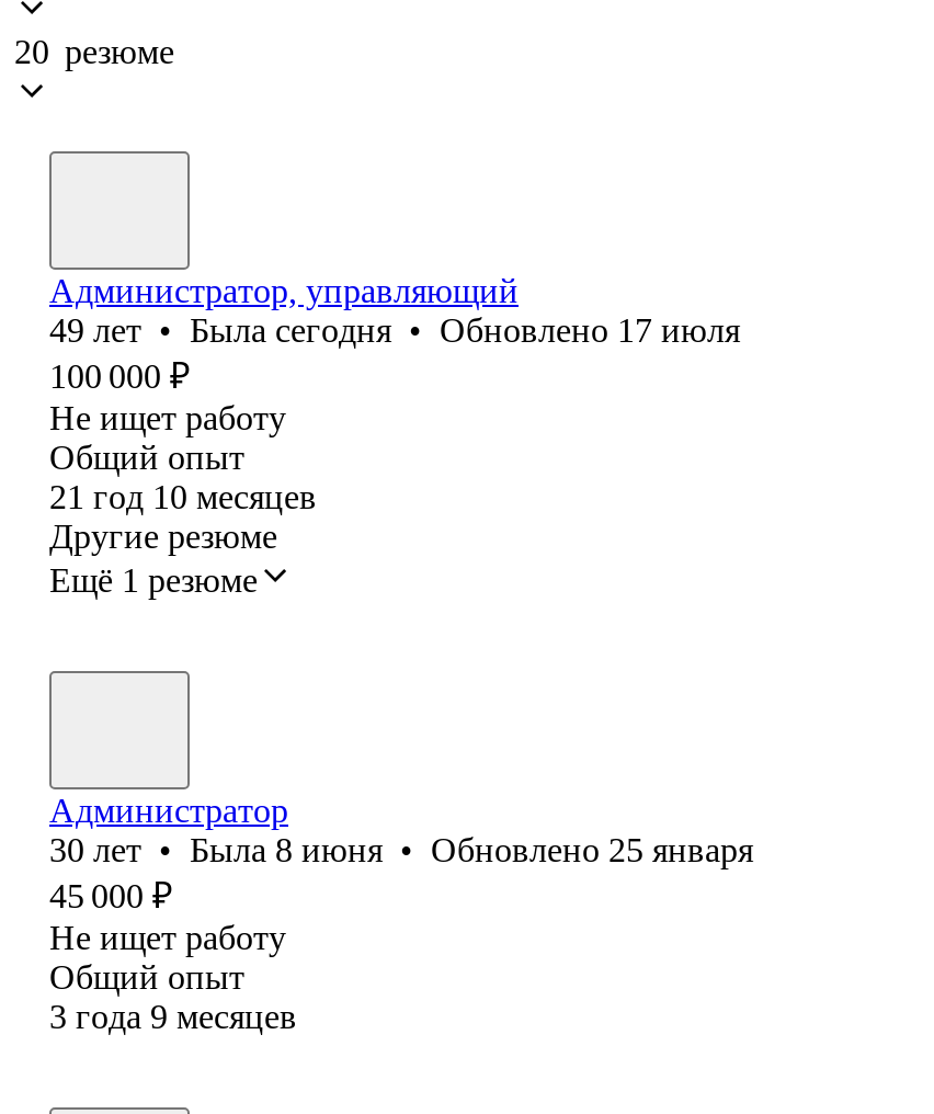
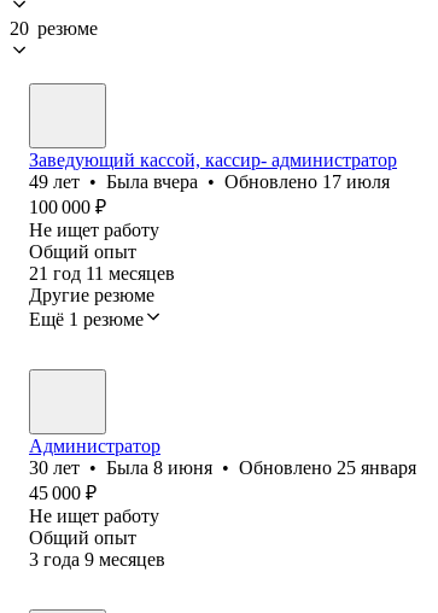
[49,272,740,348] Администратор, управляющий | 49 лет • Была сегодня • Обновлено 17 июля -> [29,150,397,192] Заведующий кассой, кассир- администратор | 49 лет • Была вчера • Обновлено 17 июля
[49,478,317,515] 21 год 10 месяцев -> [29,263,175,283] 21 год 11 месяцев

